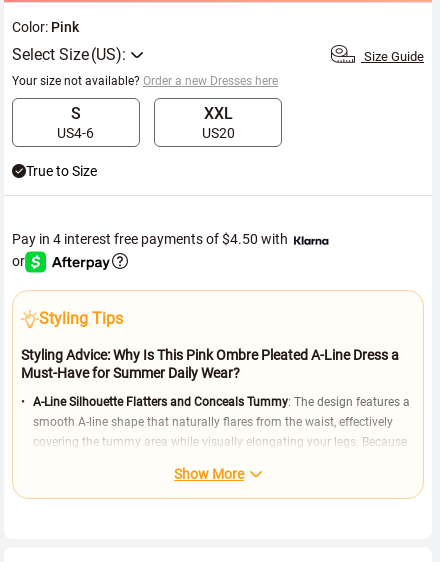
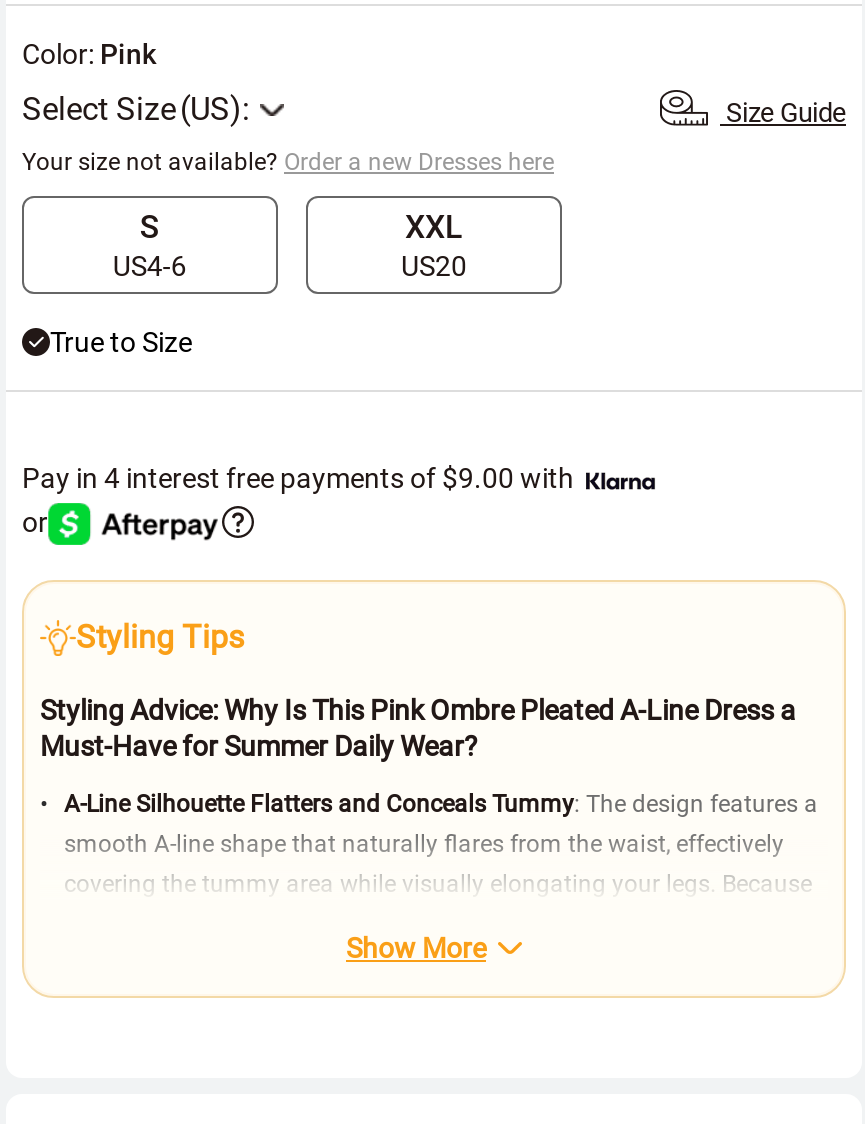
[12,231,288,247] Pay in 4 interest free payments of $4.50 with -> [22,462,574,494] Pay in 4 interest free payments of $9.00 with

